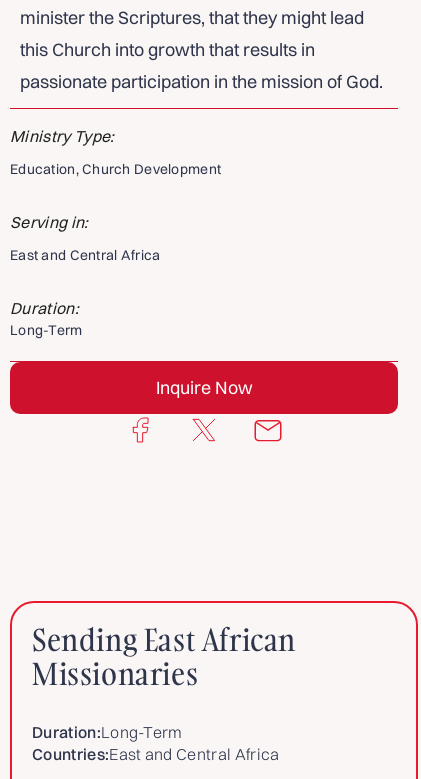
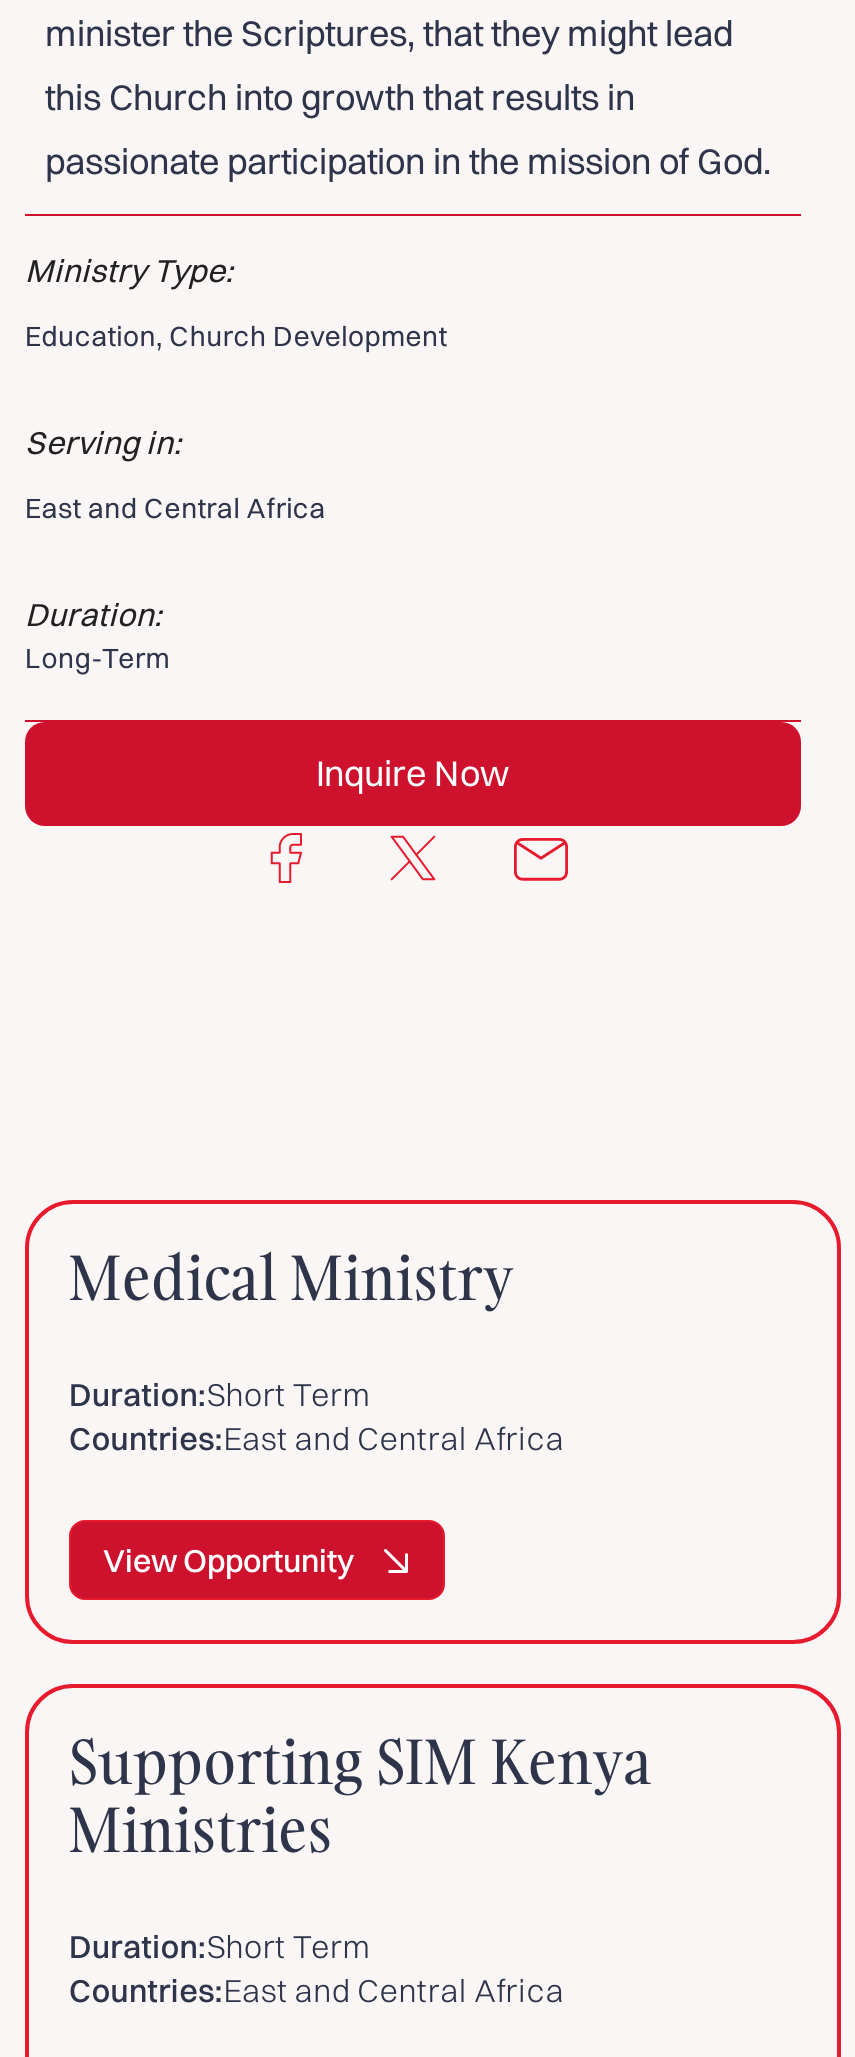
[32,619,296,742] Sending East African | Missionaries | Duration:Long-Term -> [69,1236,653,1966] Medical Ministry | Duration:Short Term | Countries:East and Central Africa | View Opportunity | Supporting SIM Kenya | Ministries | Duration:Short Term

